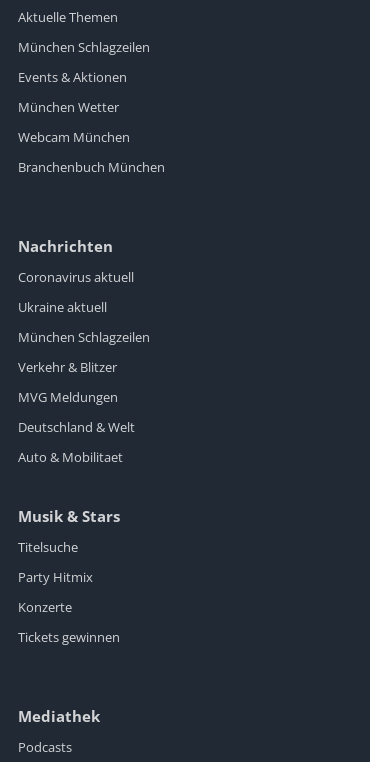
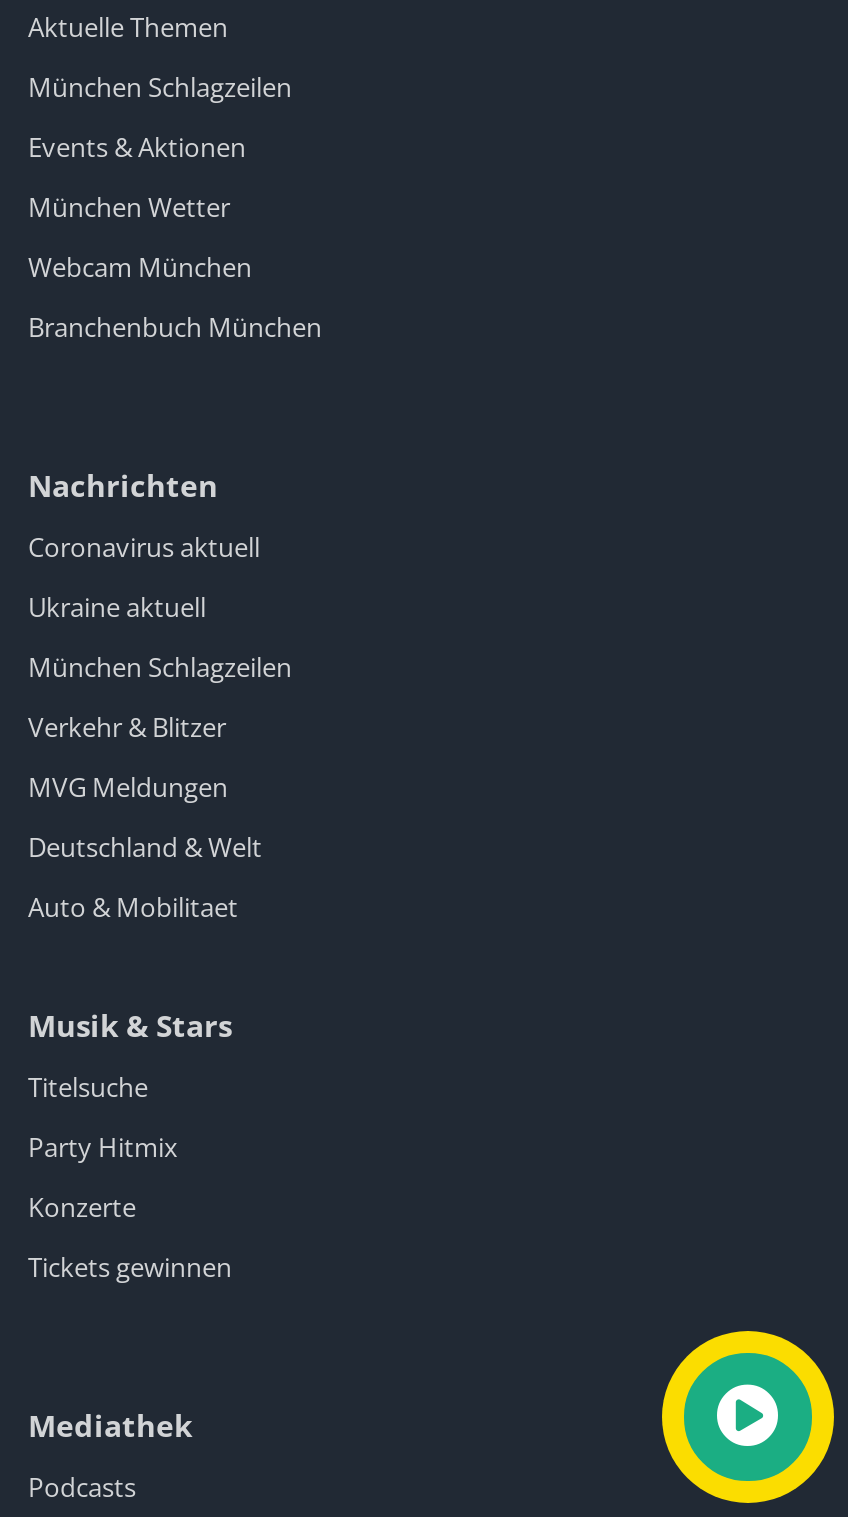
none -> [660,1328,836,1506] [image]

